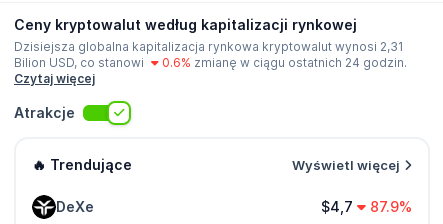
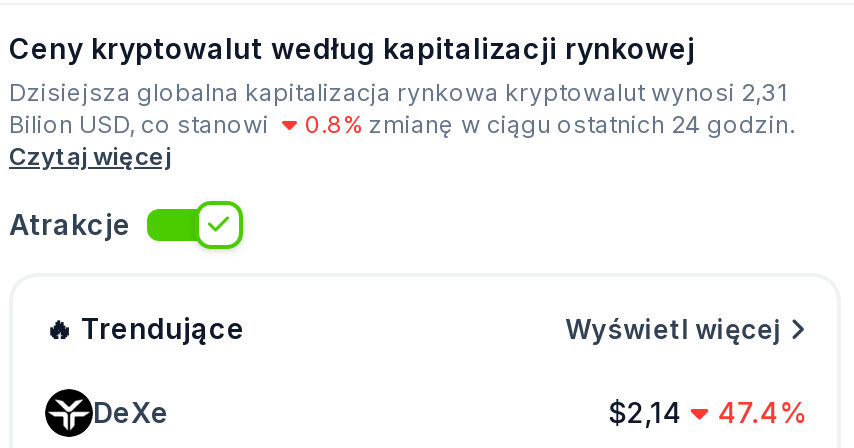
[162,55,407,70] 0.6% zmianę w ciągu ostatnich 24 godzin. -> [305,109,795,139] 0.8% zmianę w ciągu ostatnich 24 godzin.
[321,198,353,215] $4,7 -> [608,395,682,429] $2,14
[370,198,412,215] 87.9% -> [717,395,805,429] 47.4%

